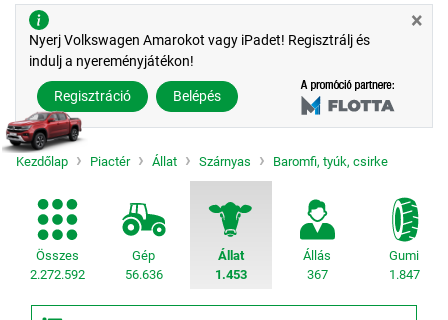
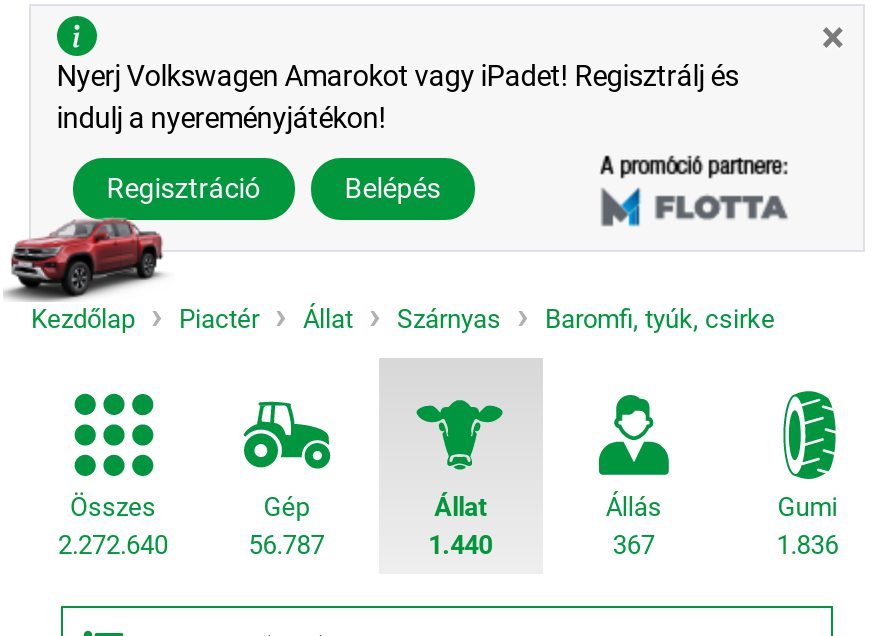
[29,267,84,282] 2.272.592 -> [58,531,168,561] 2.272.640
[125,267,163,282] 56.636 -> [249,531,325,561] 56.787
[215,267,247,282] 1.453 -> [428,531,492,561] 1.440
[389,267,420,282] 1.847 -> [776,531,838,561] 1.836

